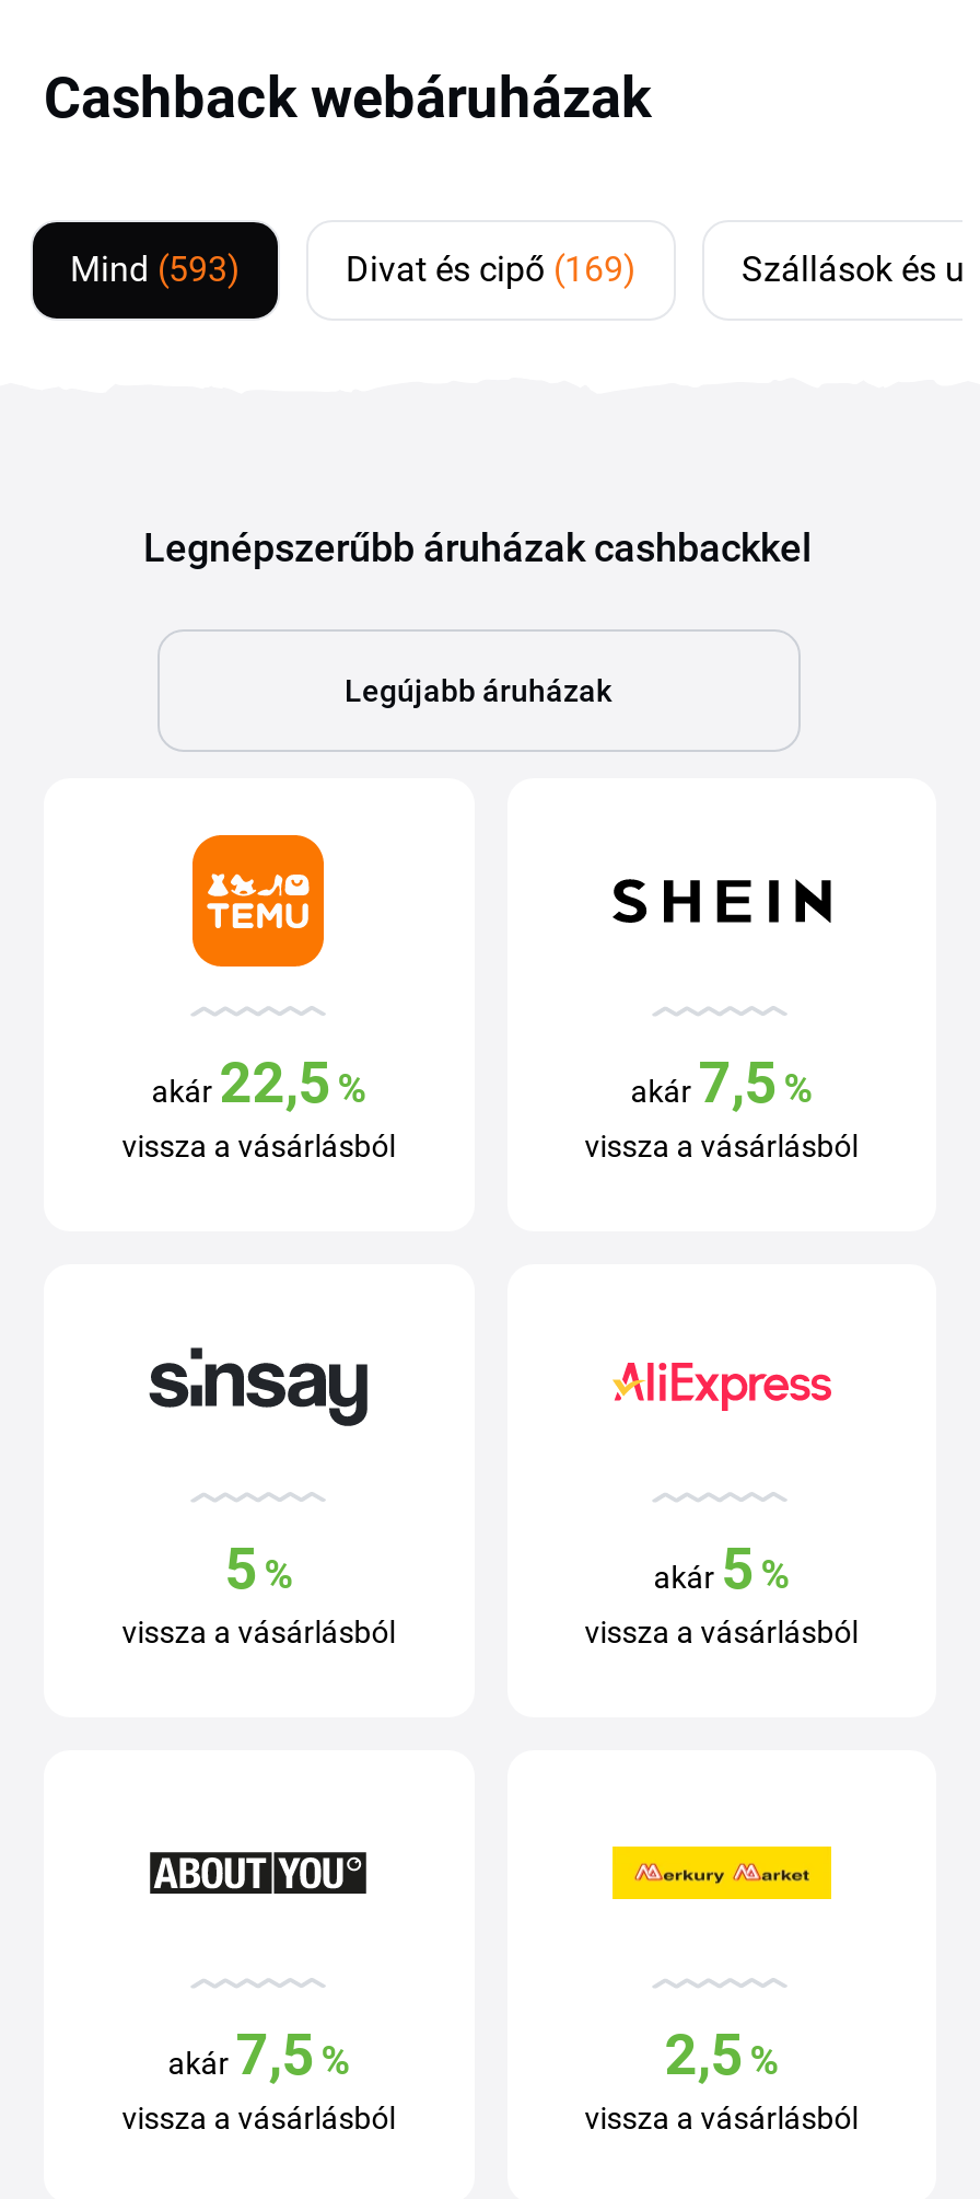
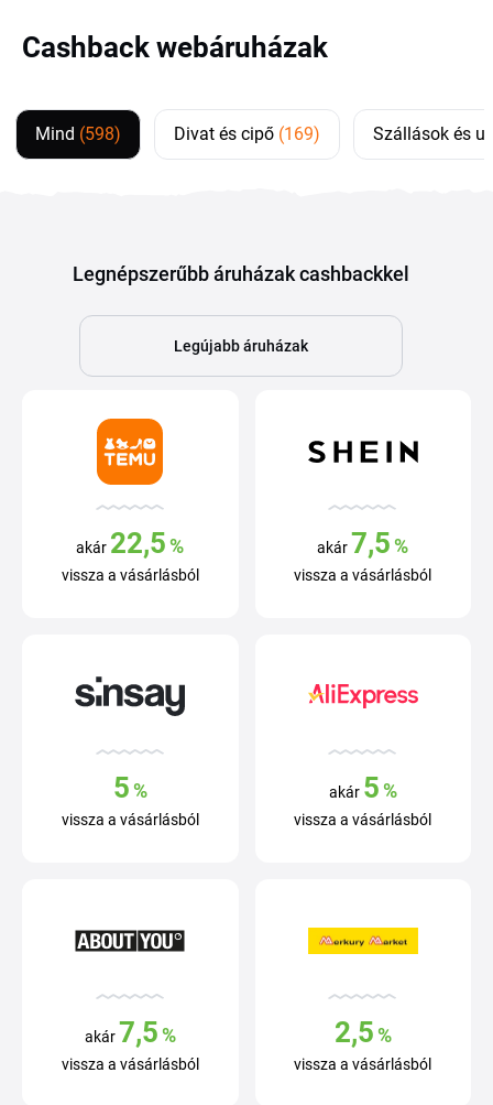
[70,248,241,290] Mind (593) -> [35,123,121,144] Mind (598)

